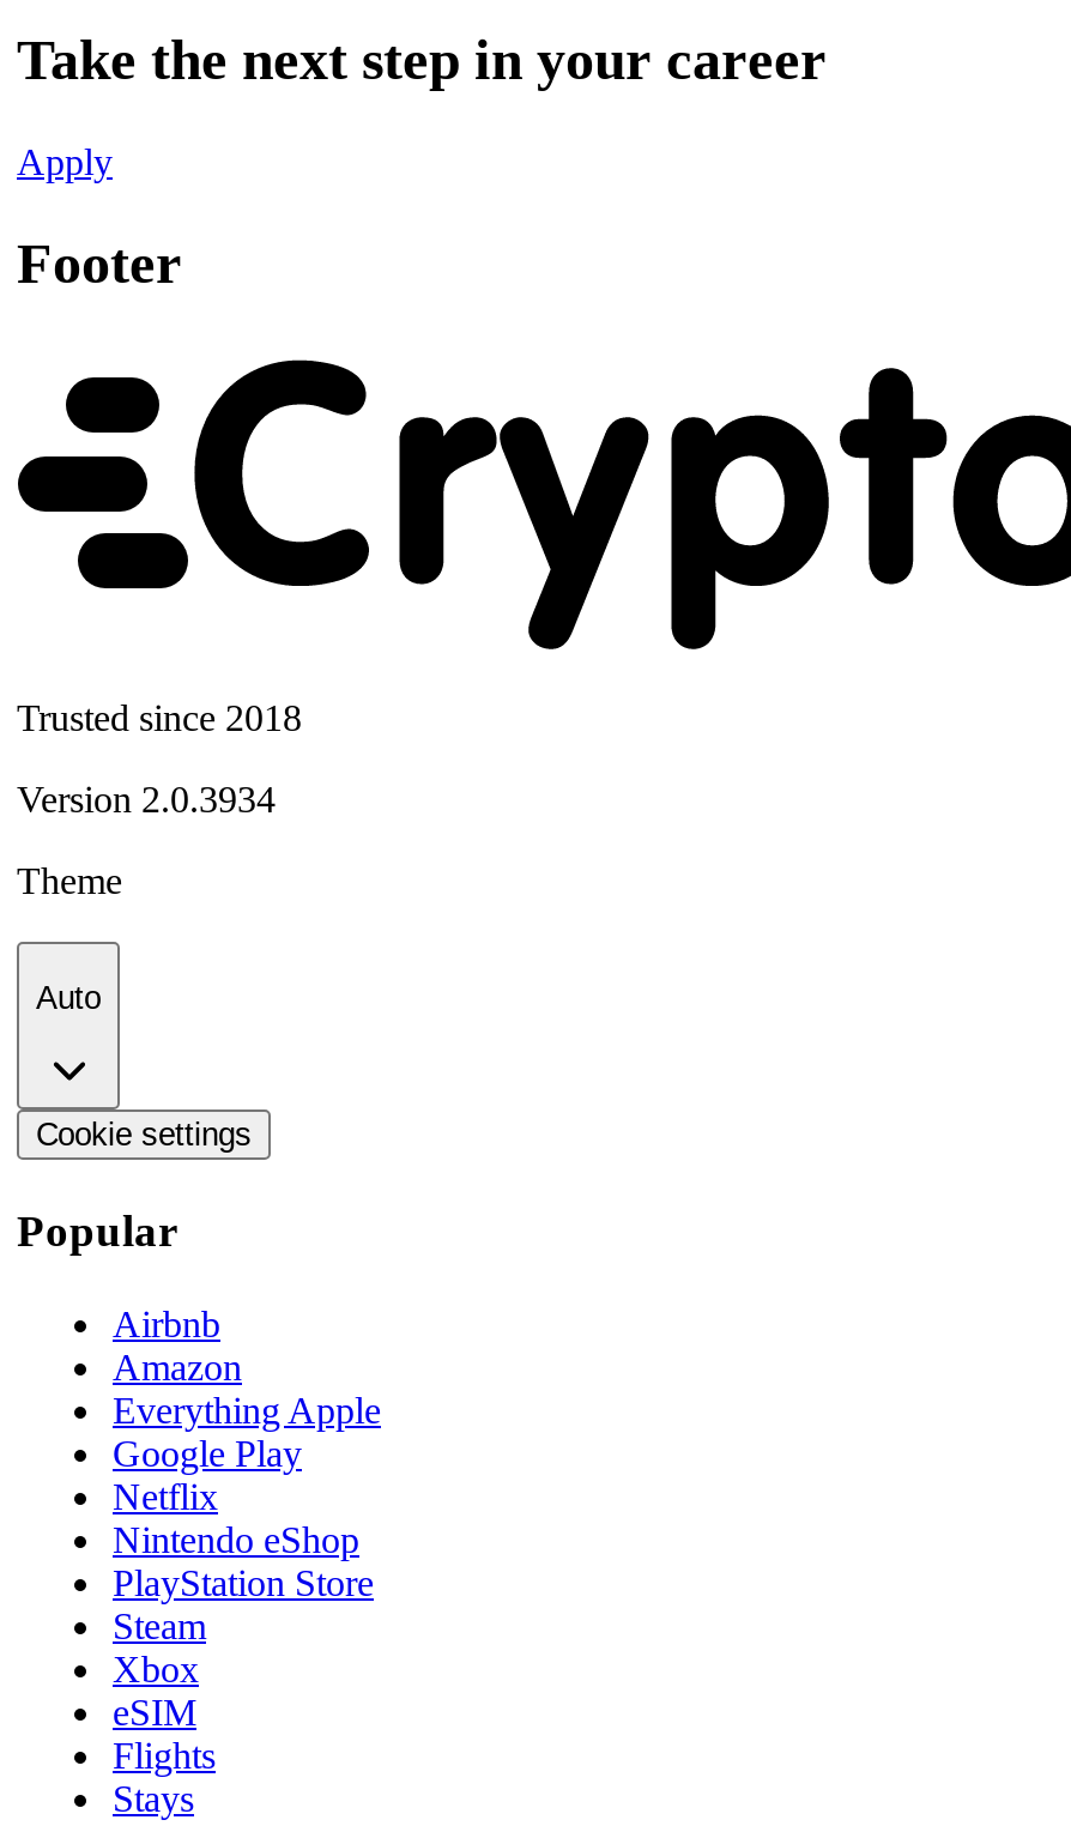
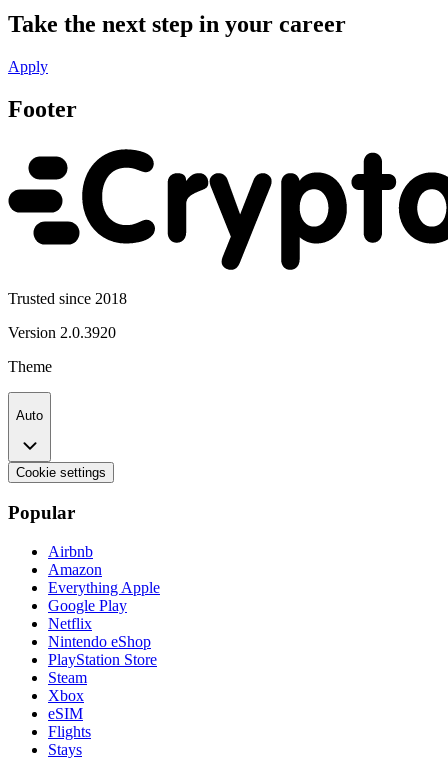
[17,778,276,819] Version 2.0.3934 -> [8,324,116,341] Version 2.0.3920

